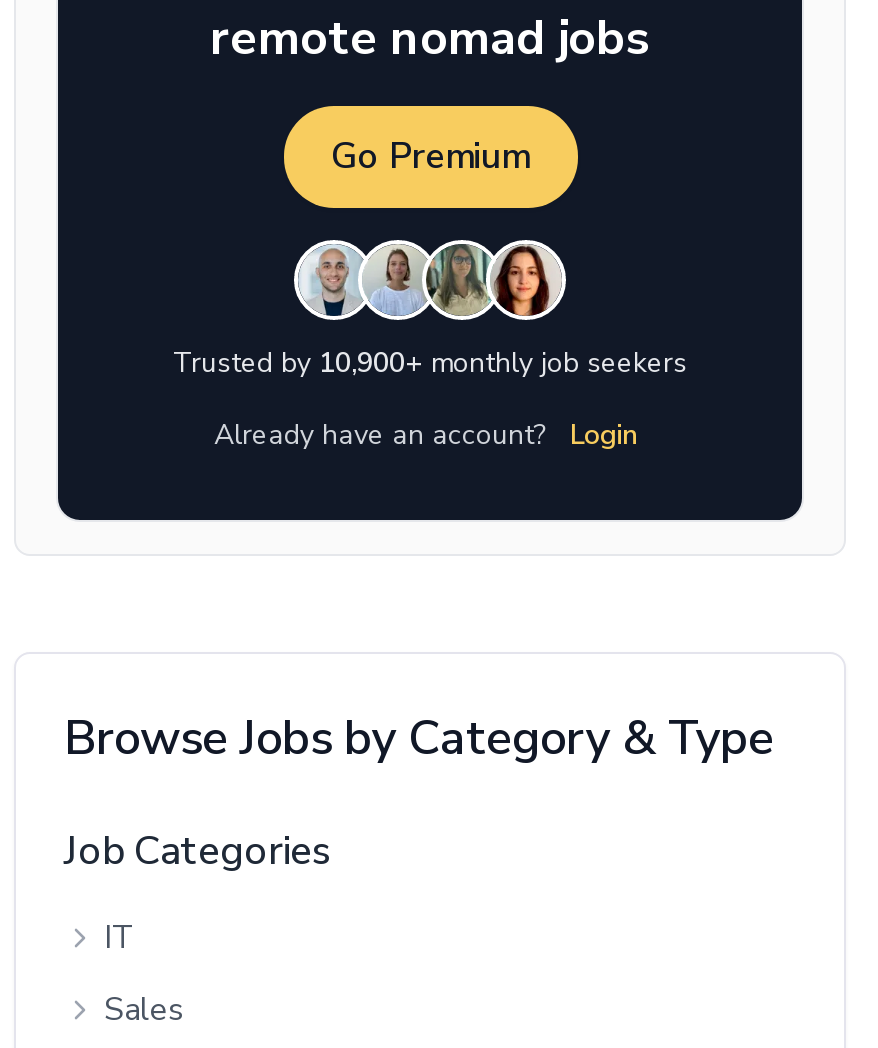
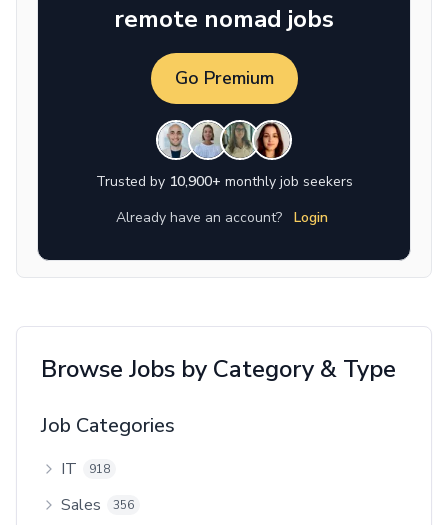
none -> [89,461,110,477] 918
none -> [113,497,134,513] 356

